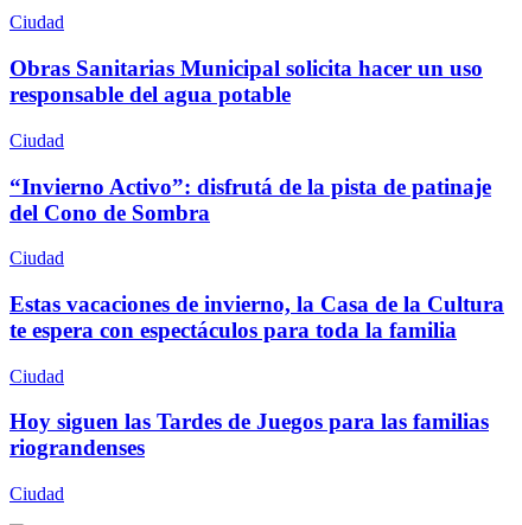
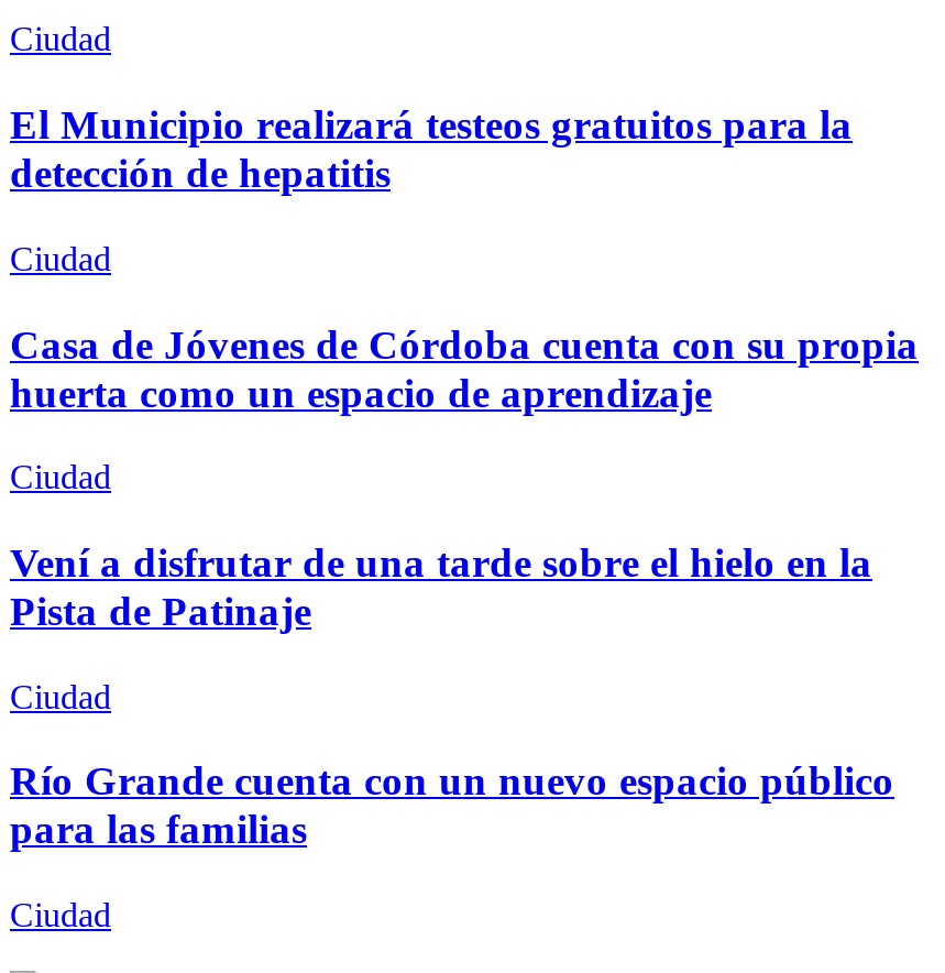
[9,56,483,107] Obras Sanitarias Municipal solicita hacer un uso | responsable del agua potable -> [10,101,853,196] El Municipio realizará testeos gratuitos para la | detección de hepatitis
[9,174,491,225] “Invierno Activo”: disfrutá de la pista de patinaje | del Cono de Sombra -> [10,321,919,415] Casa de Jóvenes de Córdoba cuenta con su propia | huerta como un espacio de aprendizaje
[9,292,504,342] Estas vacaciones de invierno, la Casa de la Cultura | te espera con espectáculos para toda la familia -> [10,539,872,634] Vení a disfrutar de una tarde sobre el hielo en la | Pista de Patinaje
[9,409,489,460] Hoy siguen las Tardes de Juegos para las familias | riograndenses -> [10,758,894,853] Río Grande cuenta con un nuevo espacio público | para las familias

